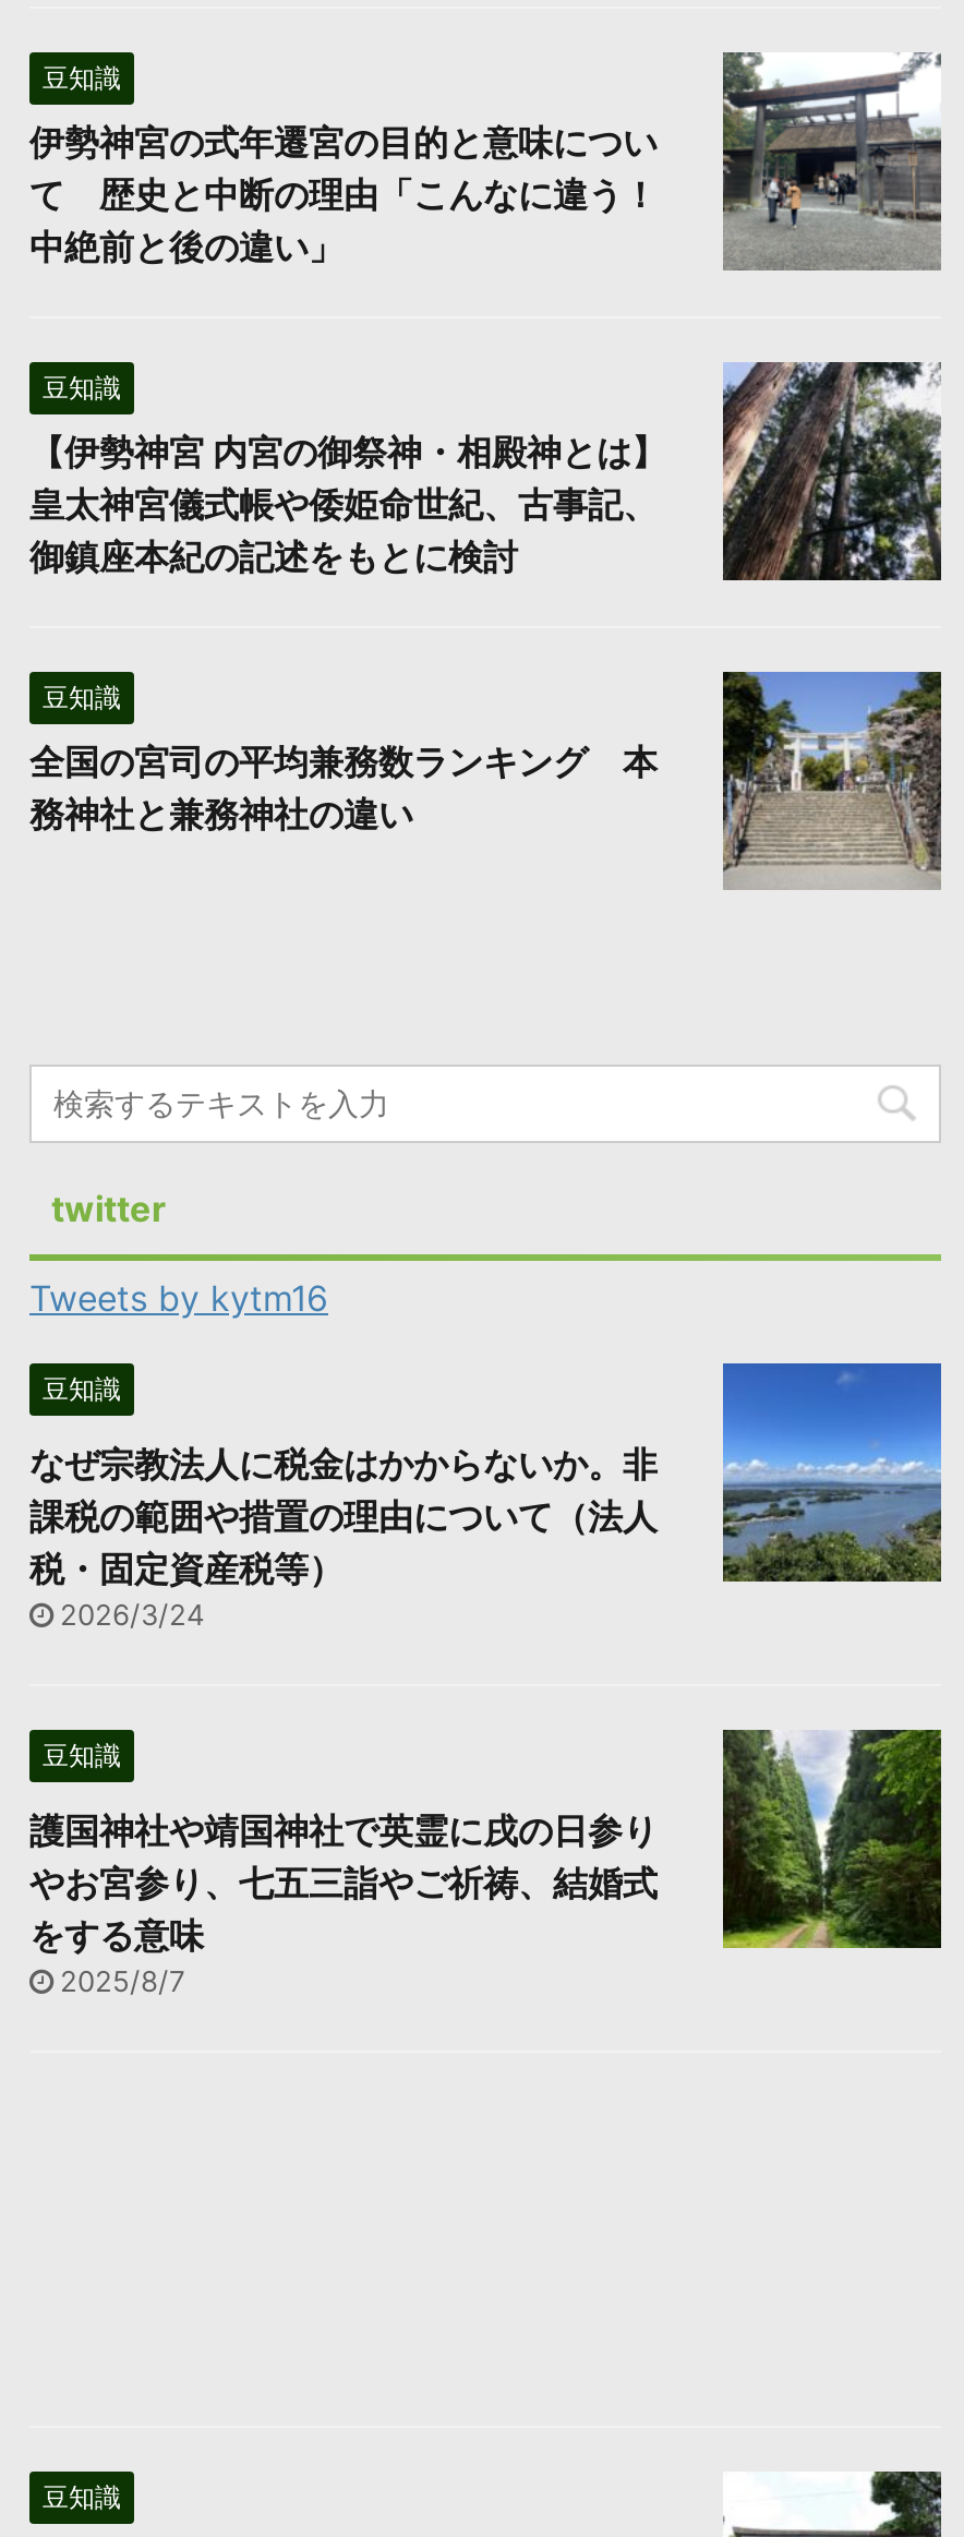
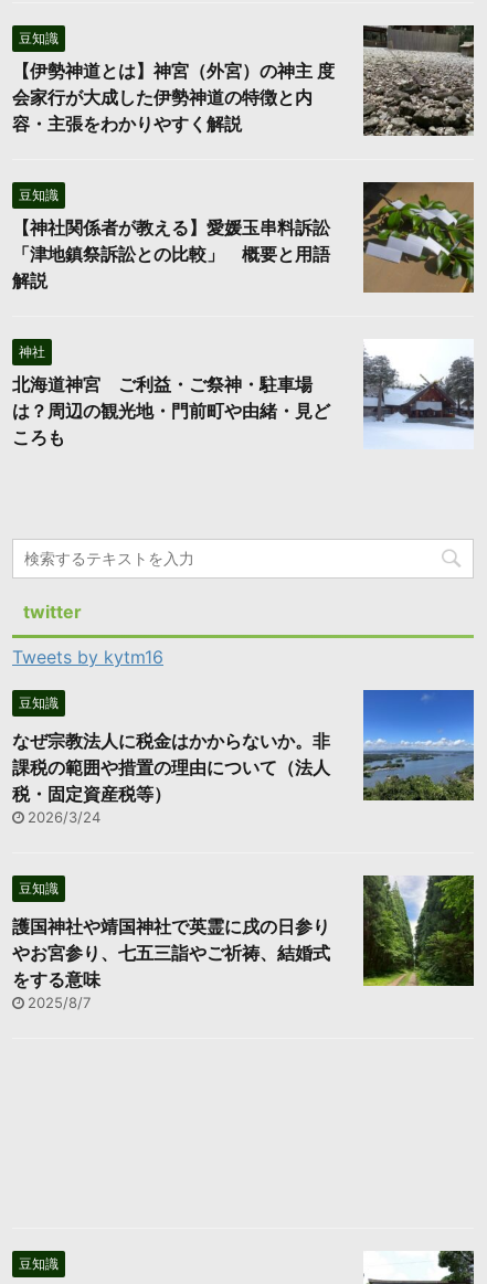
[29,52,941,270] [image] | 伊勢神宮の式年遷宮の目的と意味につい | て 歴史と中断の理由「こんなに違う！ | 中絶前と後の違い」 -> [12,24,475,136] [image] | 【伊勢神道とは】神宮（外宮）の神主 度 | 会家行が大成した伊勢神道の特徴と内 | 容・主張をわかりやすく解説
[29,360,941,582] [image] | 【伊勢神宮 内宮の御祭神・相殿神とは】 | 皇太神宮儀式帳や倭姫命世紀、古事記、 | 御鎮座本紀の記述をもとに検討 -> [12,181,475,294] [image] | 【神社関係者が教える】愛媛玉串料訴訟 | 「津地鎮祭訴訟との比較」 概要と用語 | 解説
[29,670,943,890] [image] | 全国の宮司の平均兼務数ランキング 本 | 務神社と兼務神社の違い -> [12,340,474,449] [image] | 北海道神宮 ご利益・ご祭神・駐車場 | は？周辺の観光地・門前町や由緒・見ど | ころも
[43,681,121,713] 豆知識 -> [19,343,45,360] 神社

